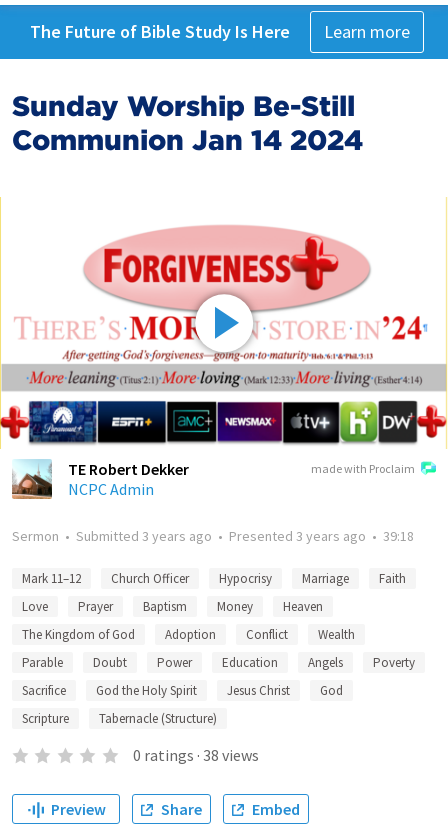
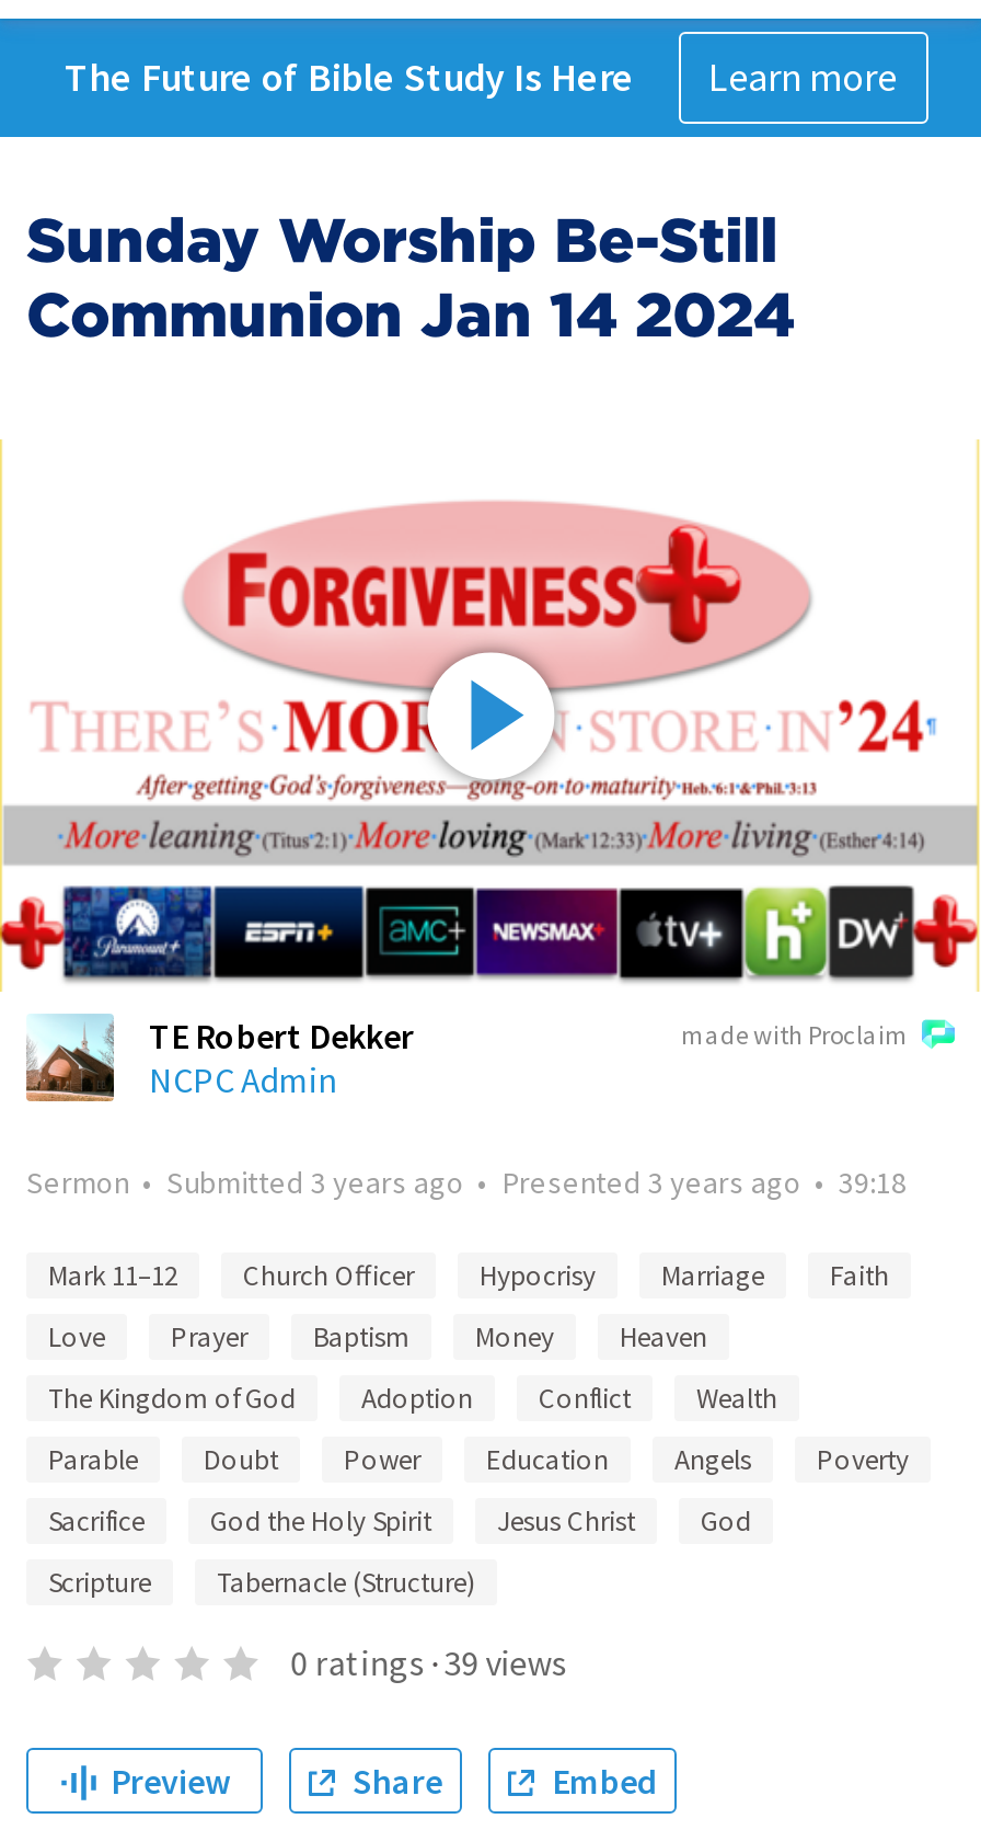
[133,745,259,765] 0 ratings · 38 views -> [291,1640,566,1684] 0 ratings · 39 views

